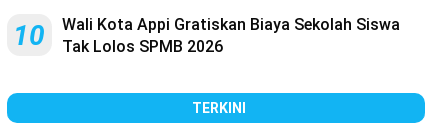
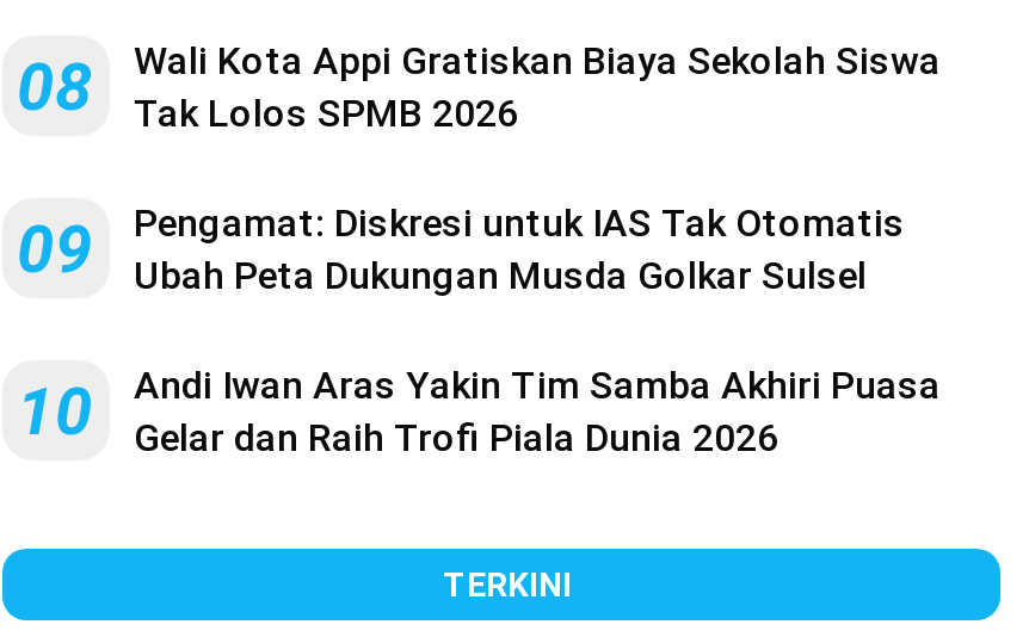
[13,14,400,55] 10 Wali Kota Appi Gratiskan Biaya Sekolah Siswa Tak Lolos SPMB 2026 -> [17,37,941,135] 08 Wali Kota Appi Gratiskan Biaya Sekolah Siswa Tak Lolos SPMB 2026
none -> [17,199,941,459] 09 | Pengamat: Diskresi untuk IAS Tak Otomatis | Ubah Peta Dukungan Musda Golkar Sulsel | 10 | Andi Iwan Aras Yakin Tim Samba Akhiri Puasa | Gelar dan Raih Trofi Piala Dunia 2026

